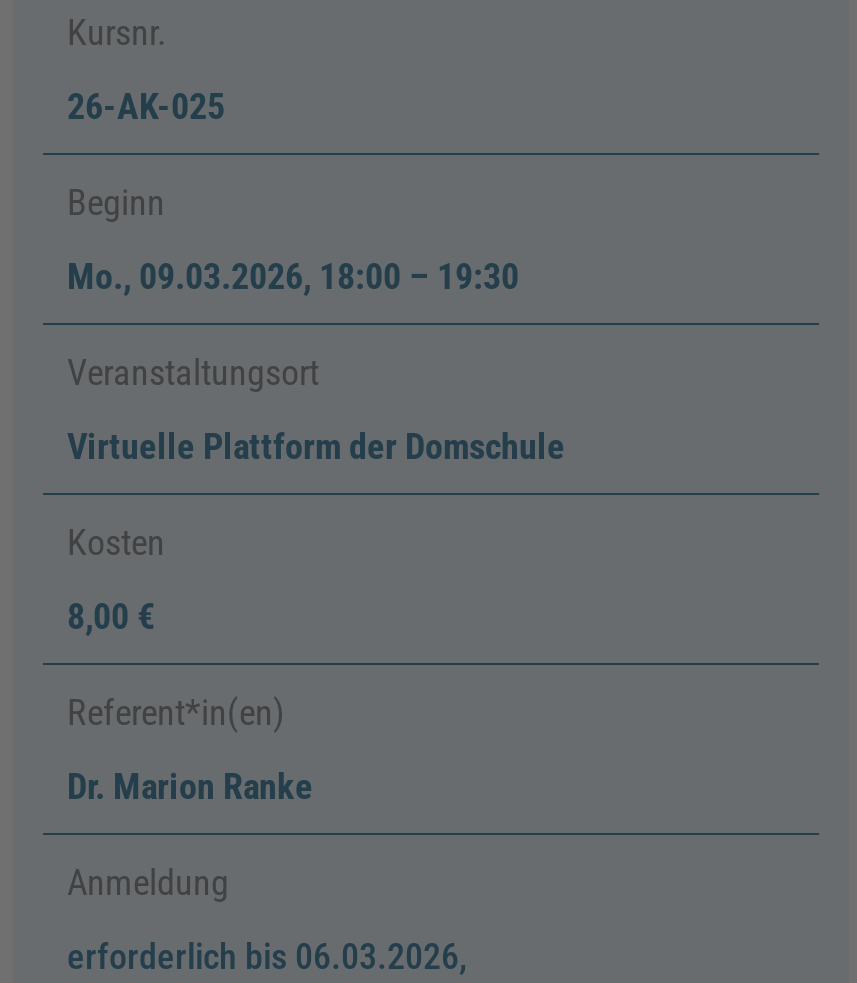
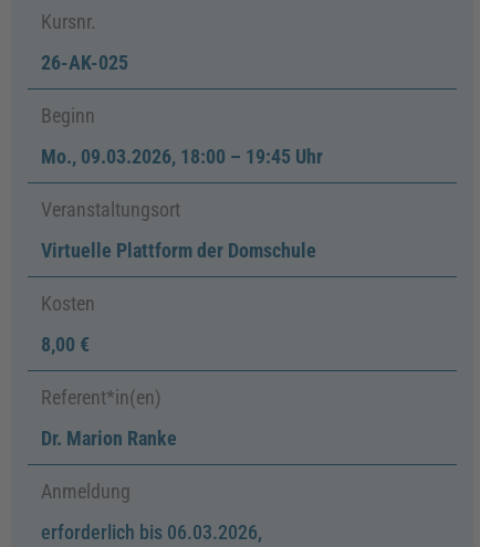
[67,254,519,296] Mo., 09.03.2026, 18:00 – 19:30 -> [41,144,323,168] Mo., 09.03.2026, 18:00 – 19:45 Uhr

